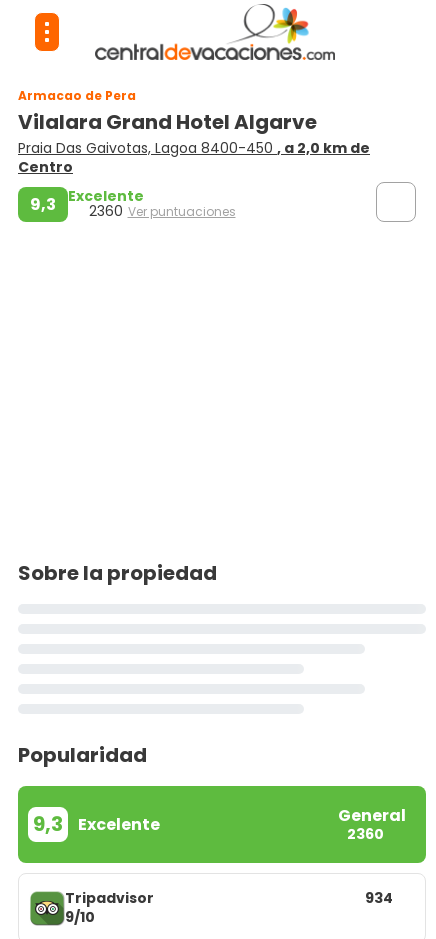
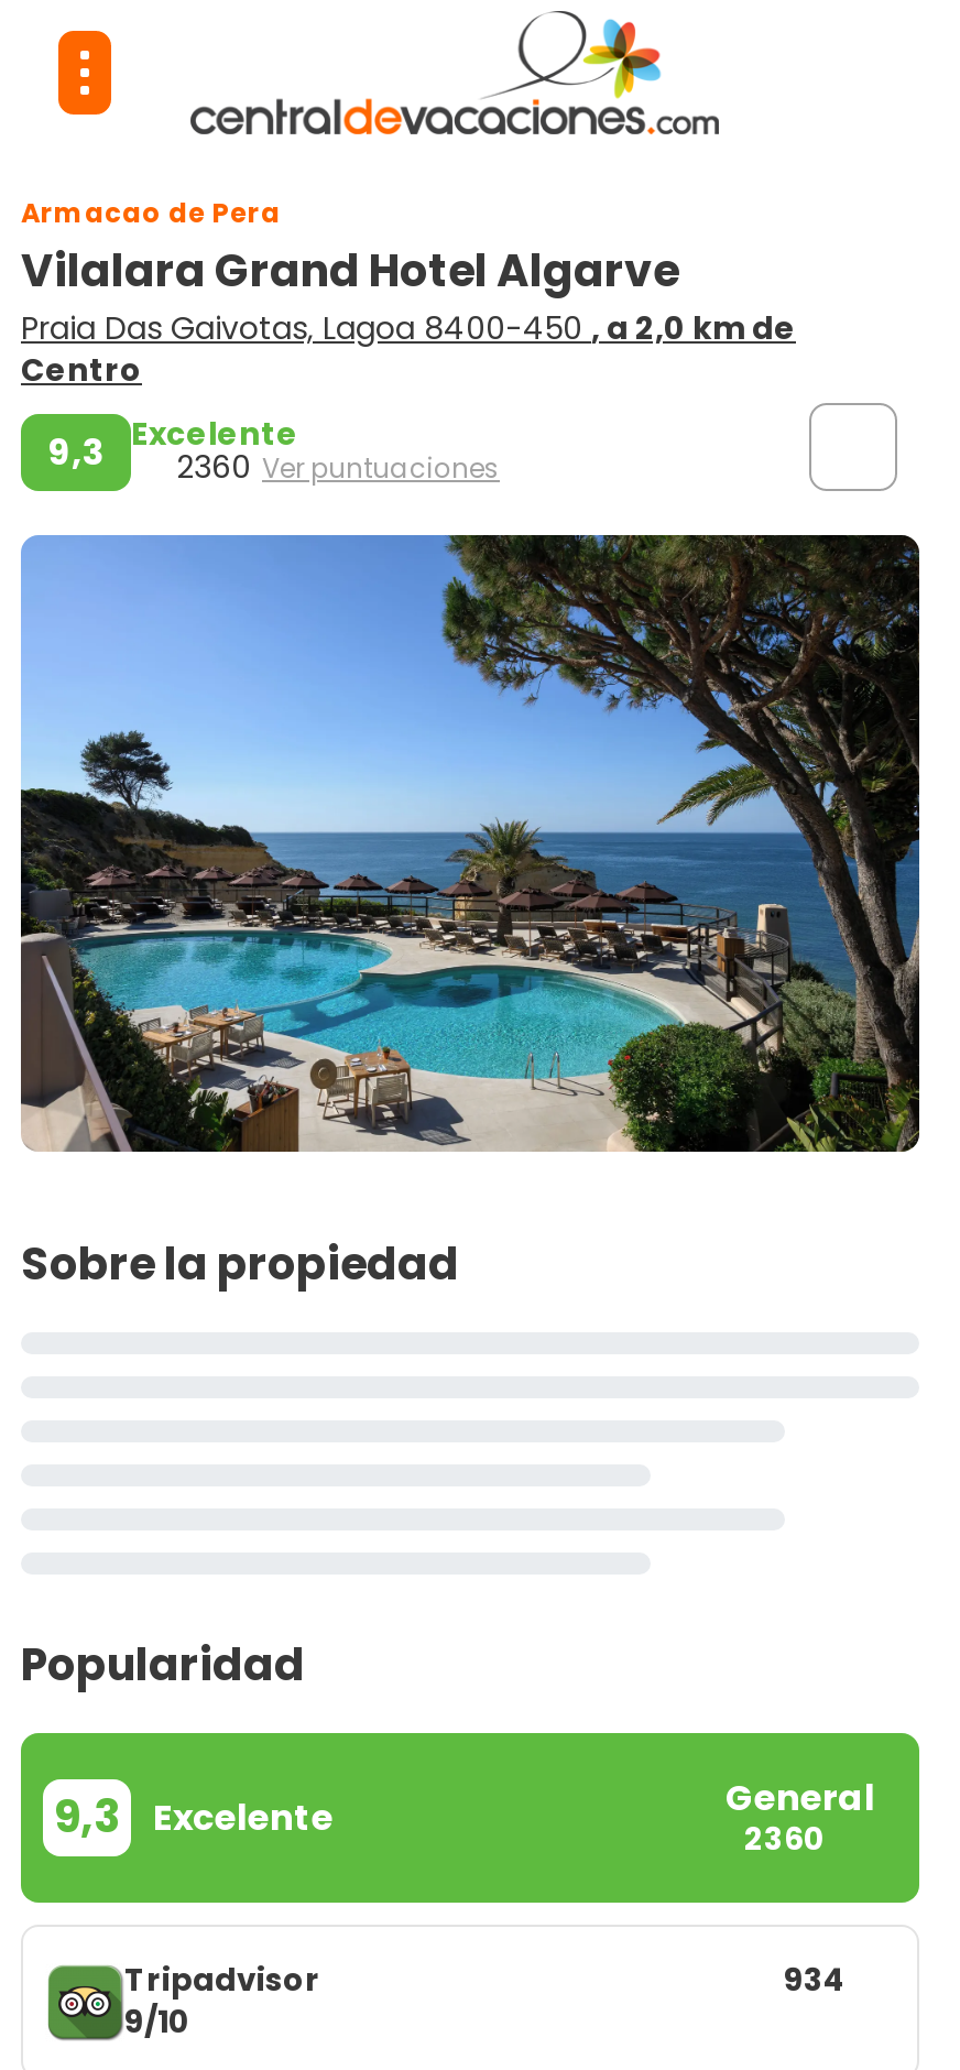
none -> [19,533,921,1154] [image]

